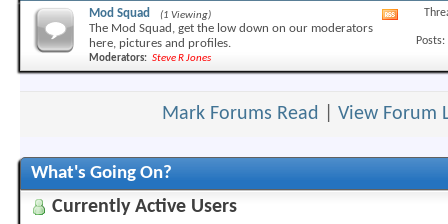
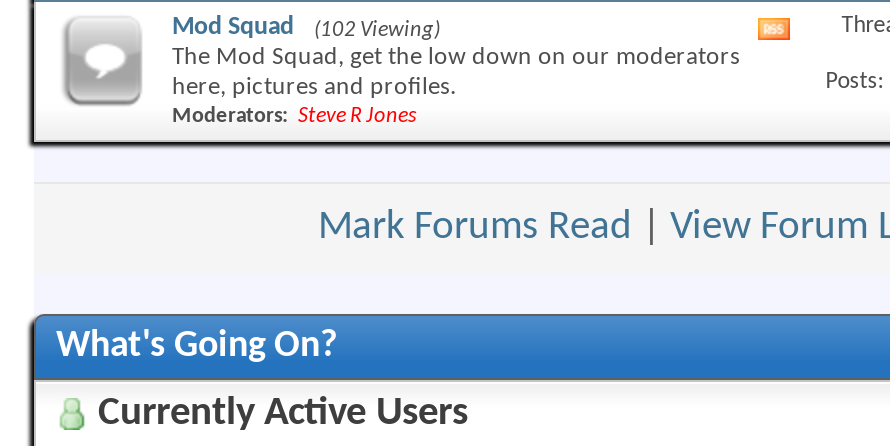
[89,7,211,21] Mod Squad (1 Viewing) -> [172,14,440,42] Mod Squad (102 Viewing)

